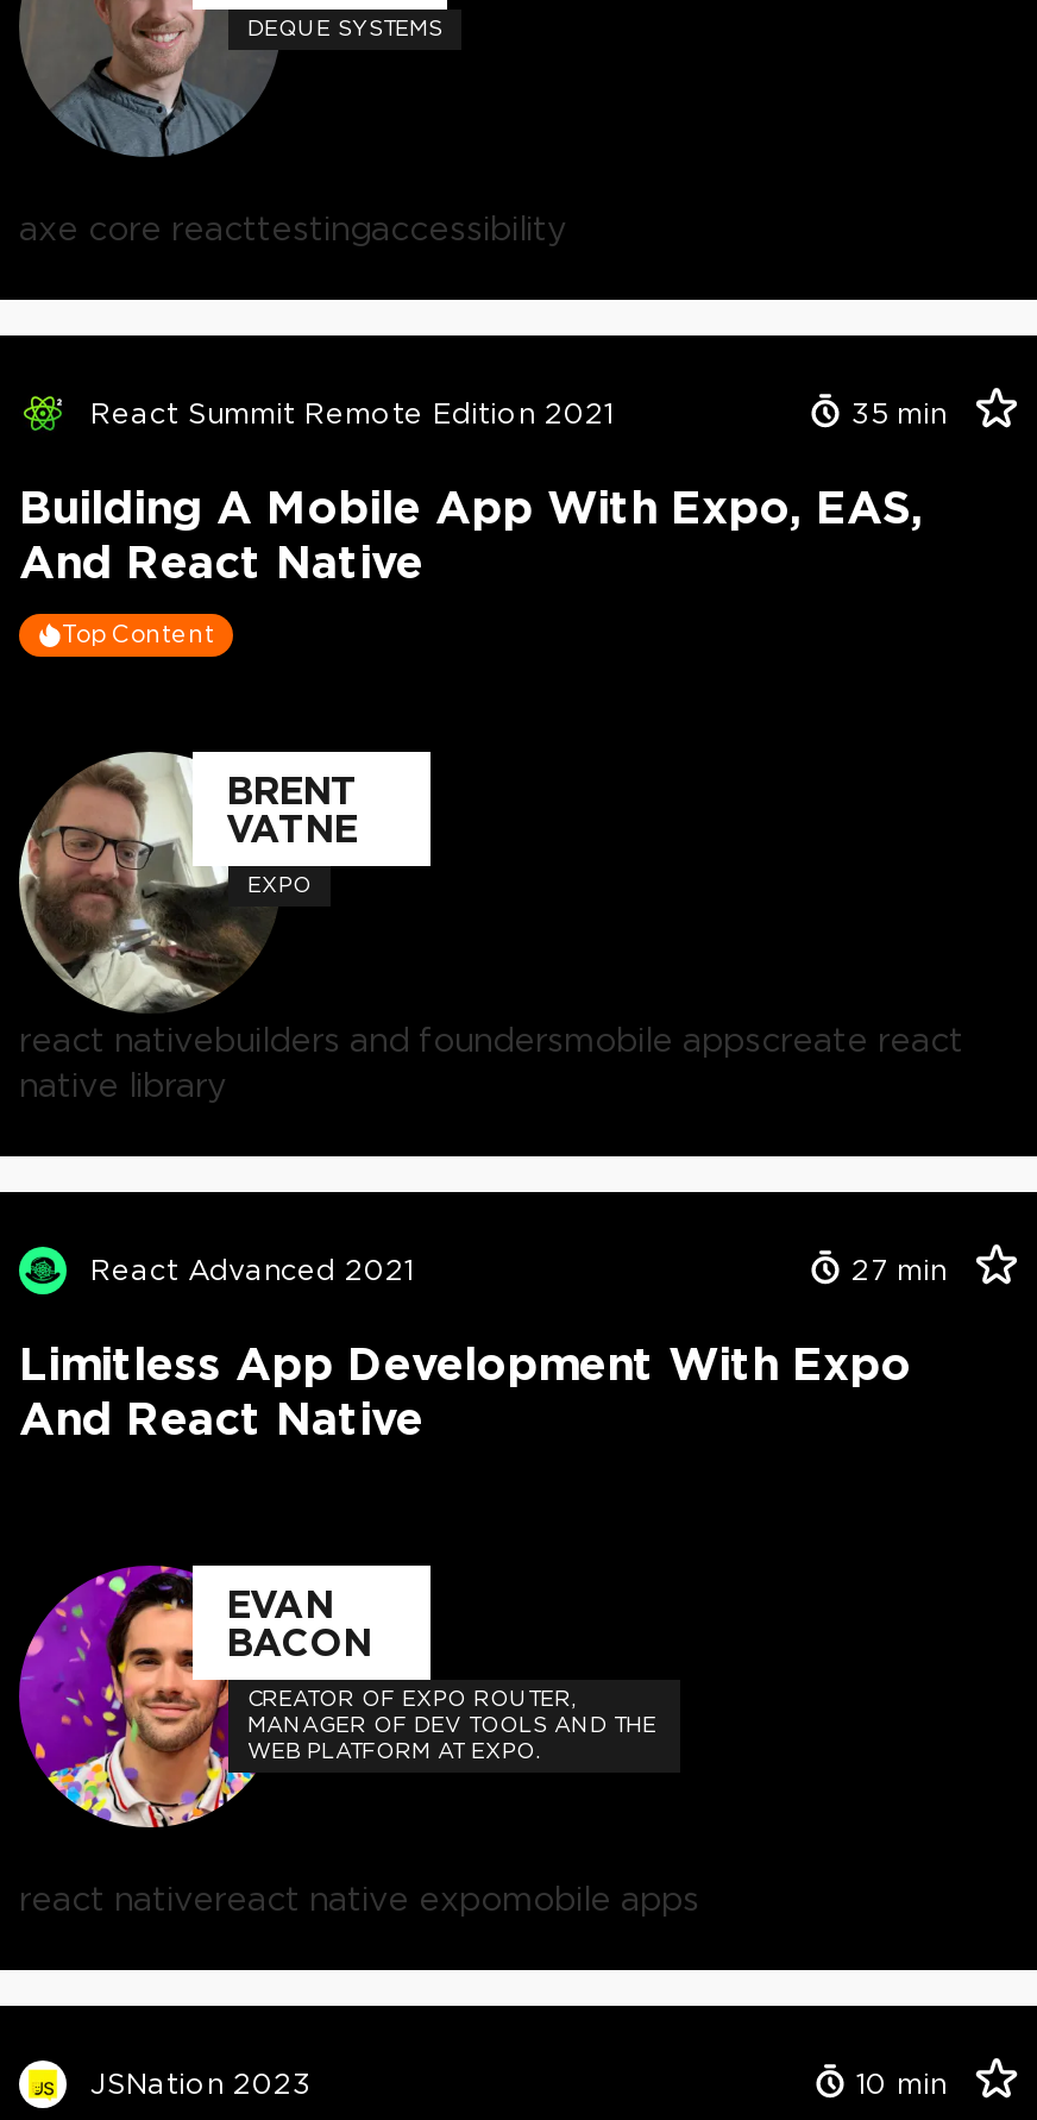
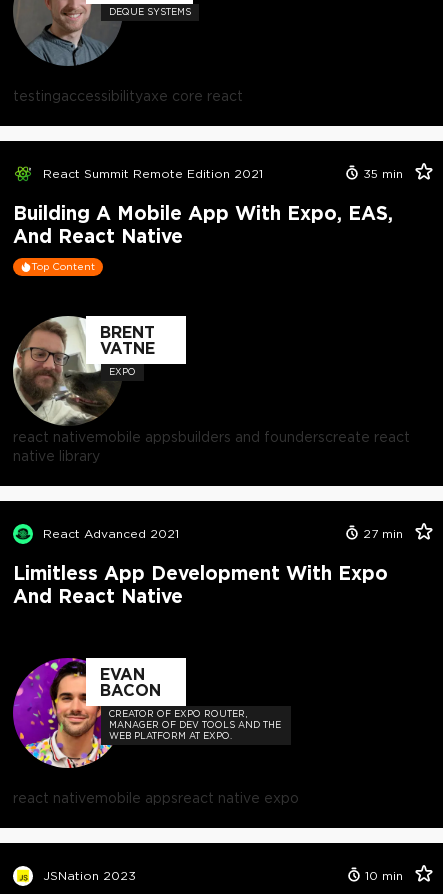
[19,208,566,246] axe core reacttestingaccessibility -> [13,87,243,103] testingaccessibilityaxe core react
[19,1020,963,1058] react nativebuilders and foundersmobile appscreate react -> [13,428,410,444] react nativemobile appsbuilders and founderscreate react
[19,1878,699,1917] react nativereact native expomobile apps -> [13,789,299,805] react nativemobile appsreact native expo

